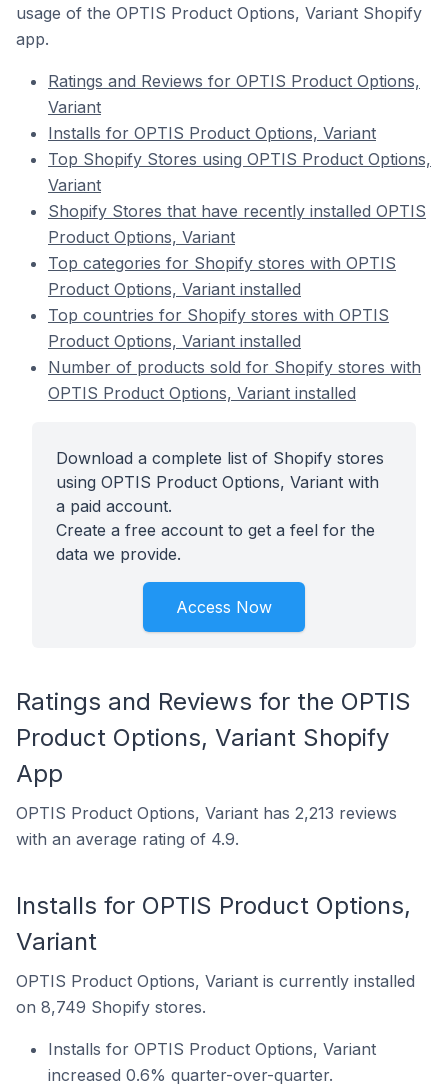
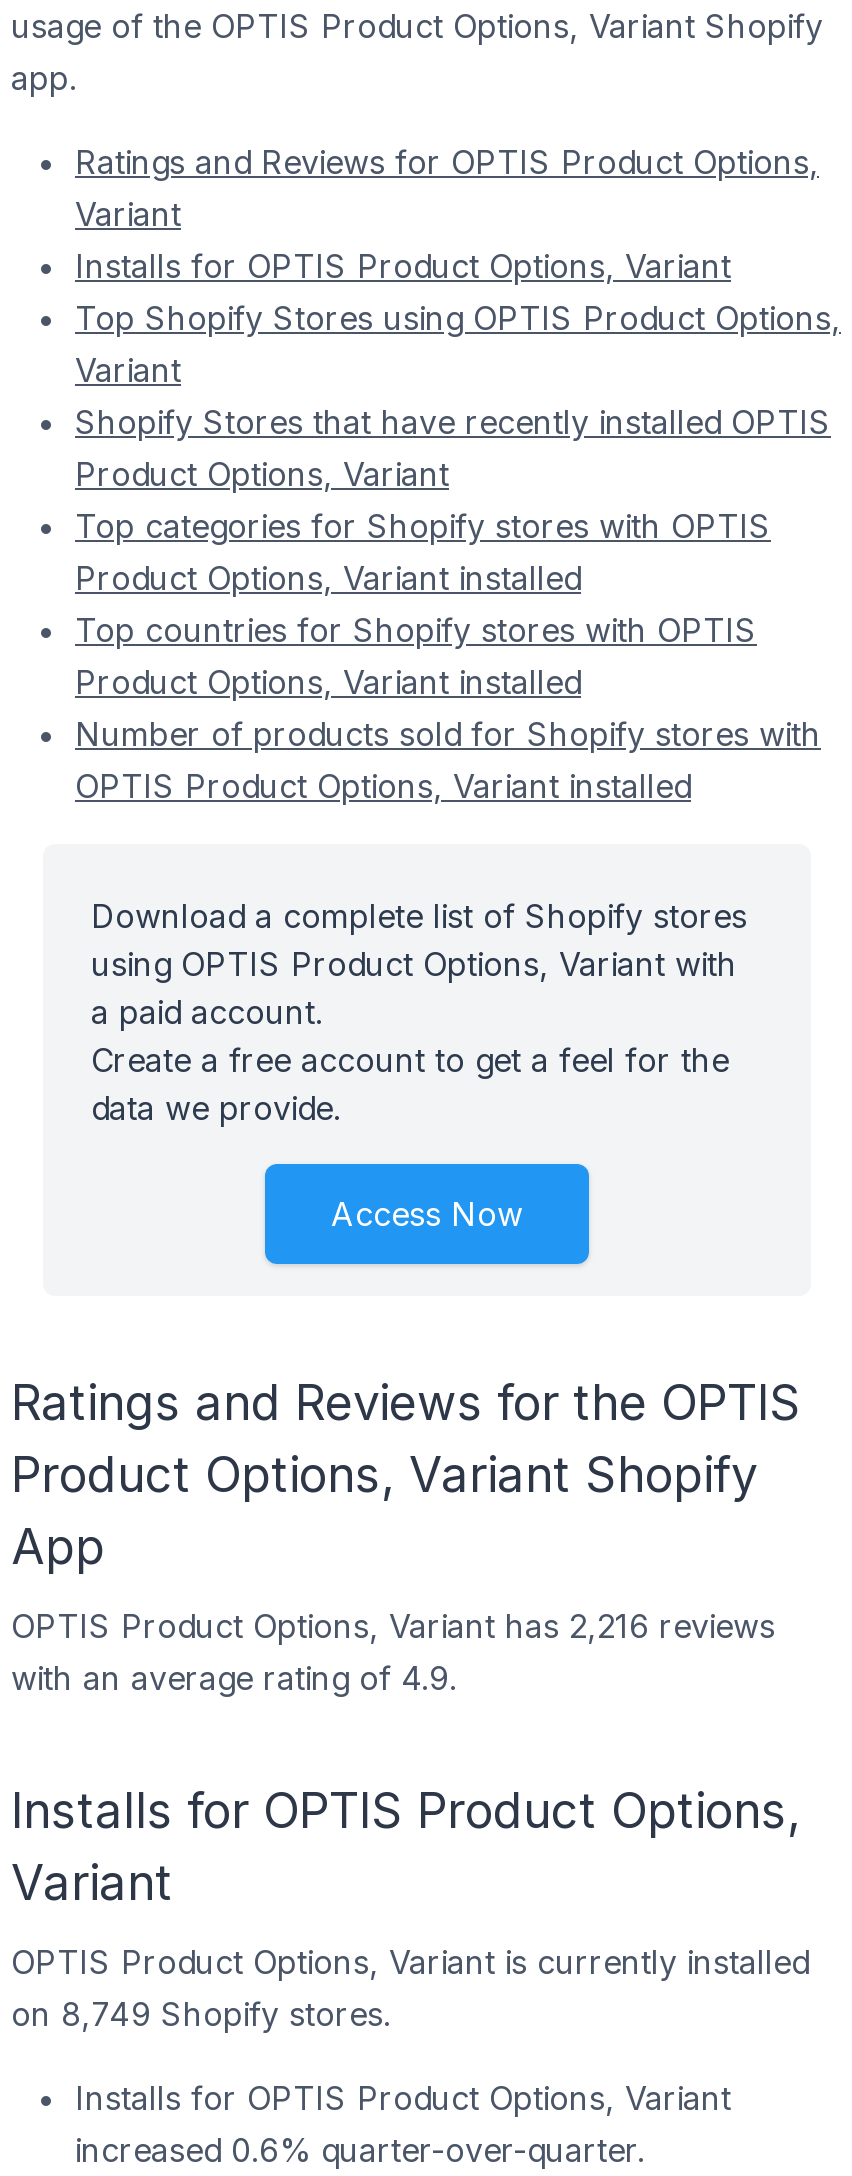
[16,803,397,823] OPTIS Product Options, Variant has 2,213 reviews -> [11,1606,775,1646] OPTIS Product Options, Variant has 2,216 reviews

